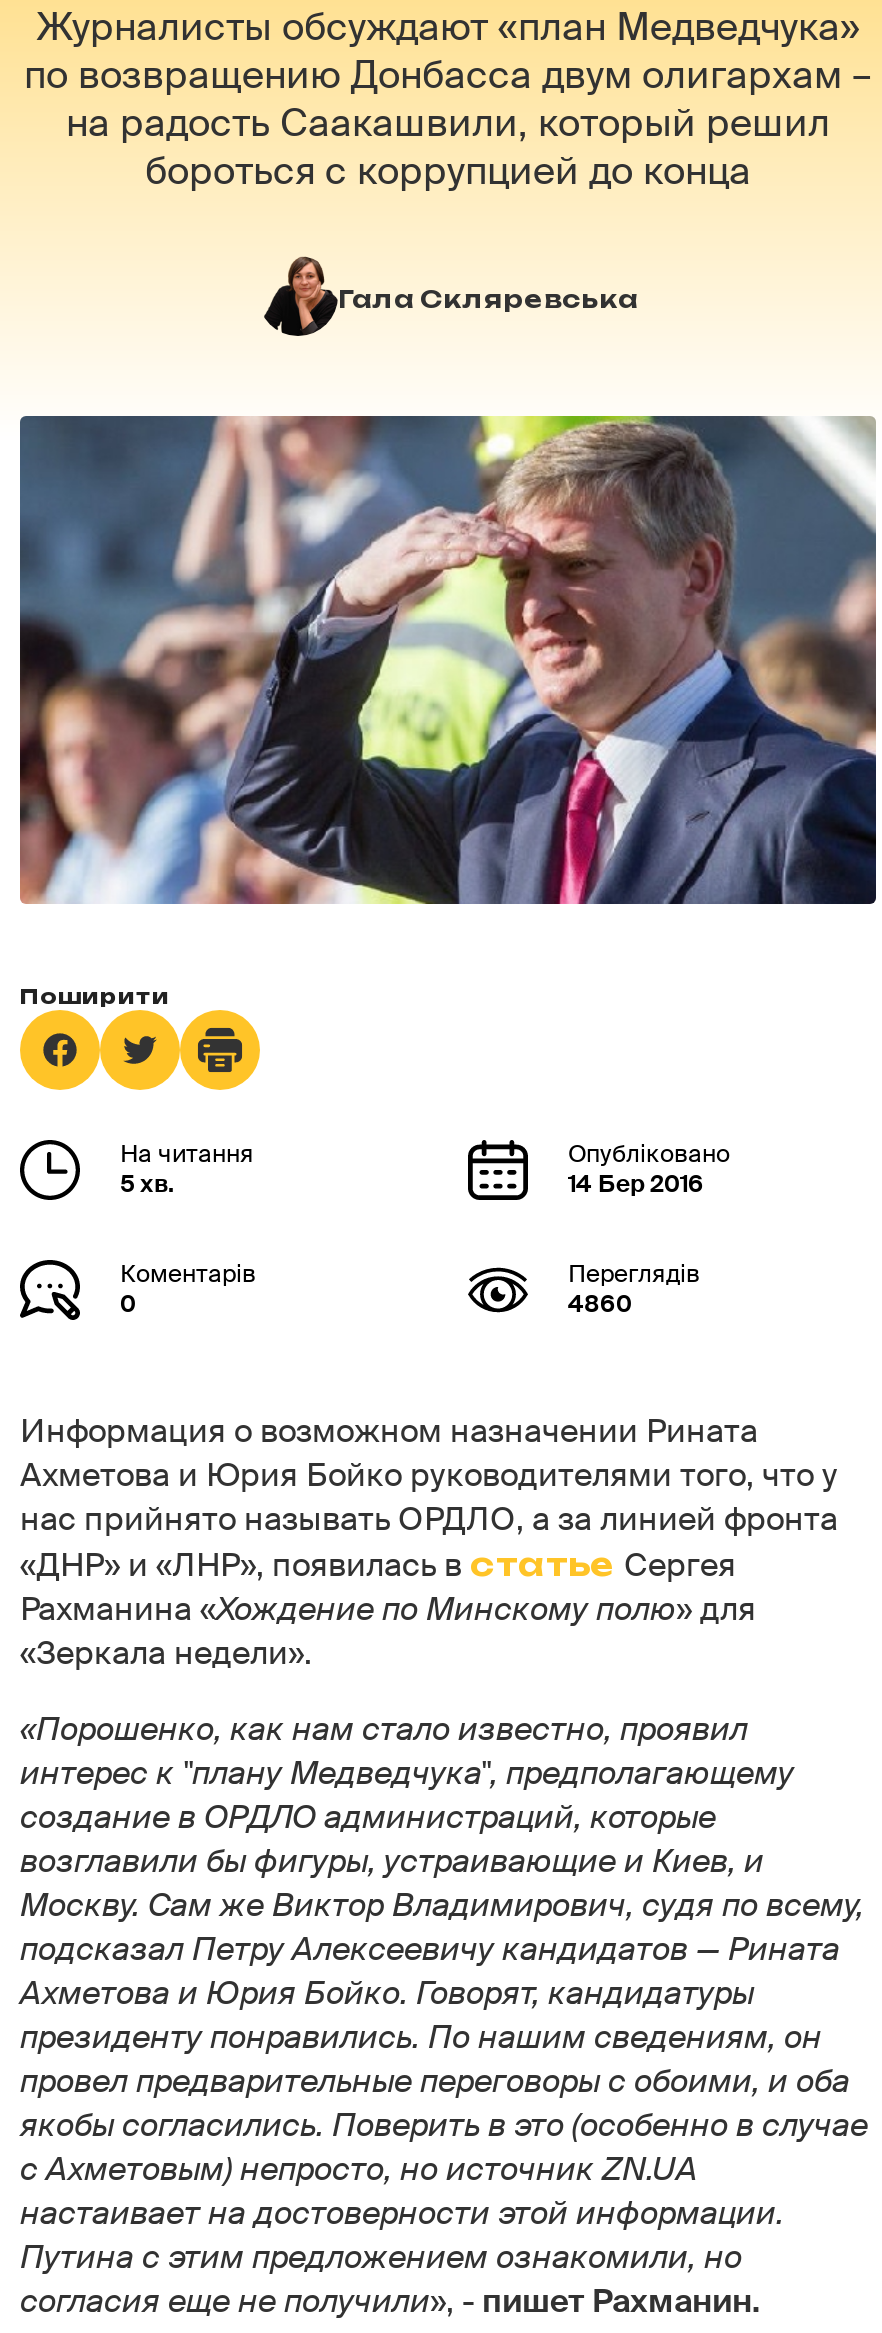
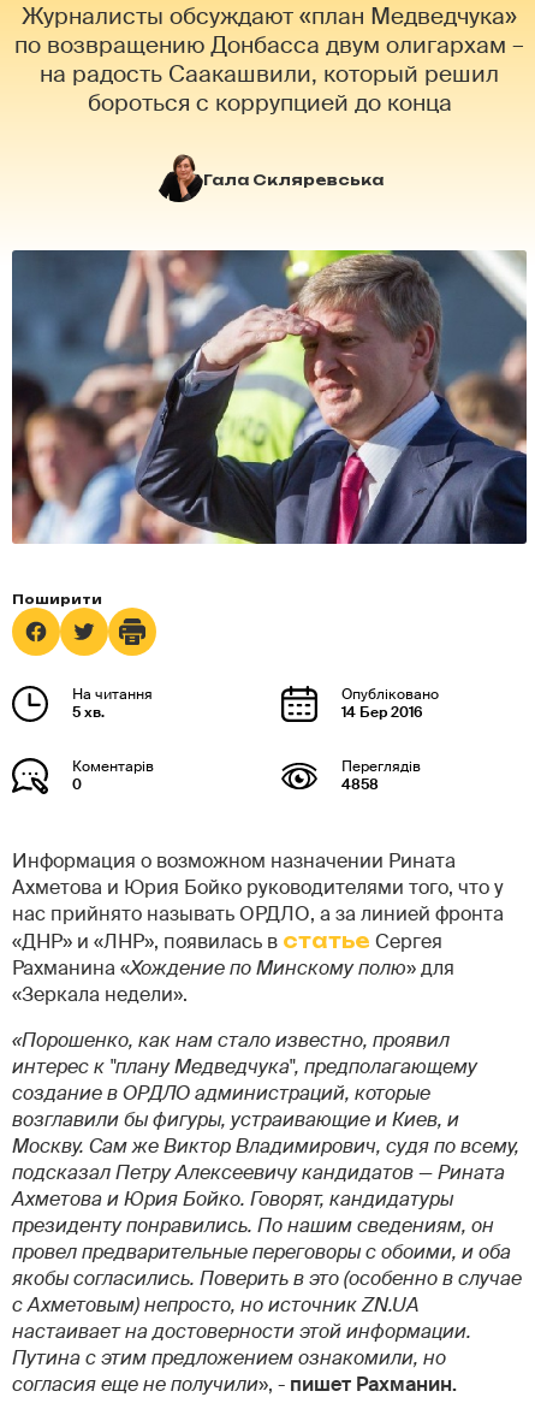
[568,1289,632,1321] 4860 -> [341,775,379,795] 4858

